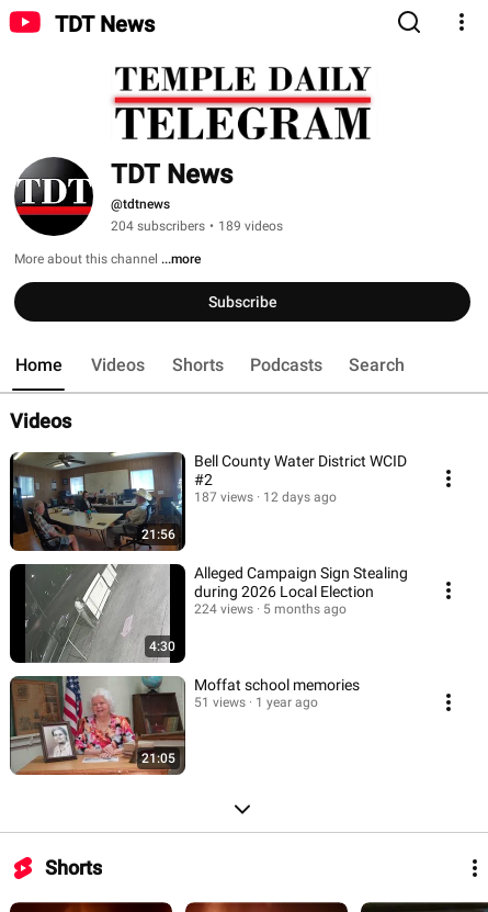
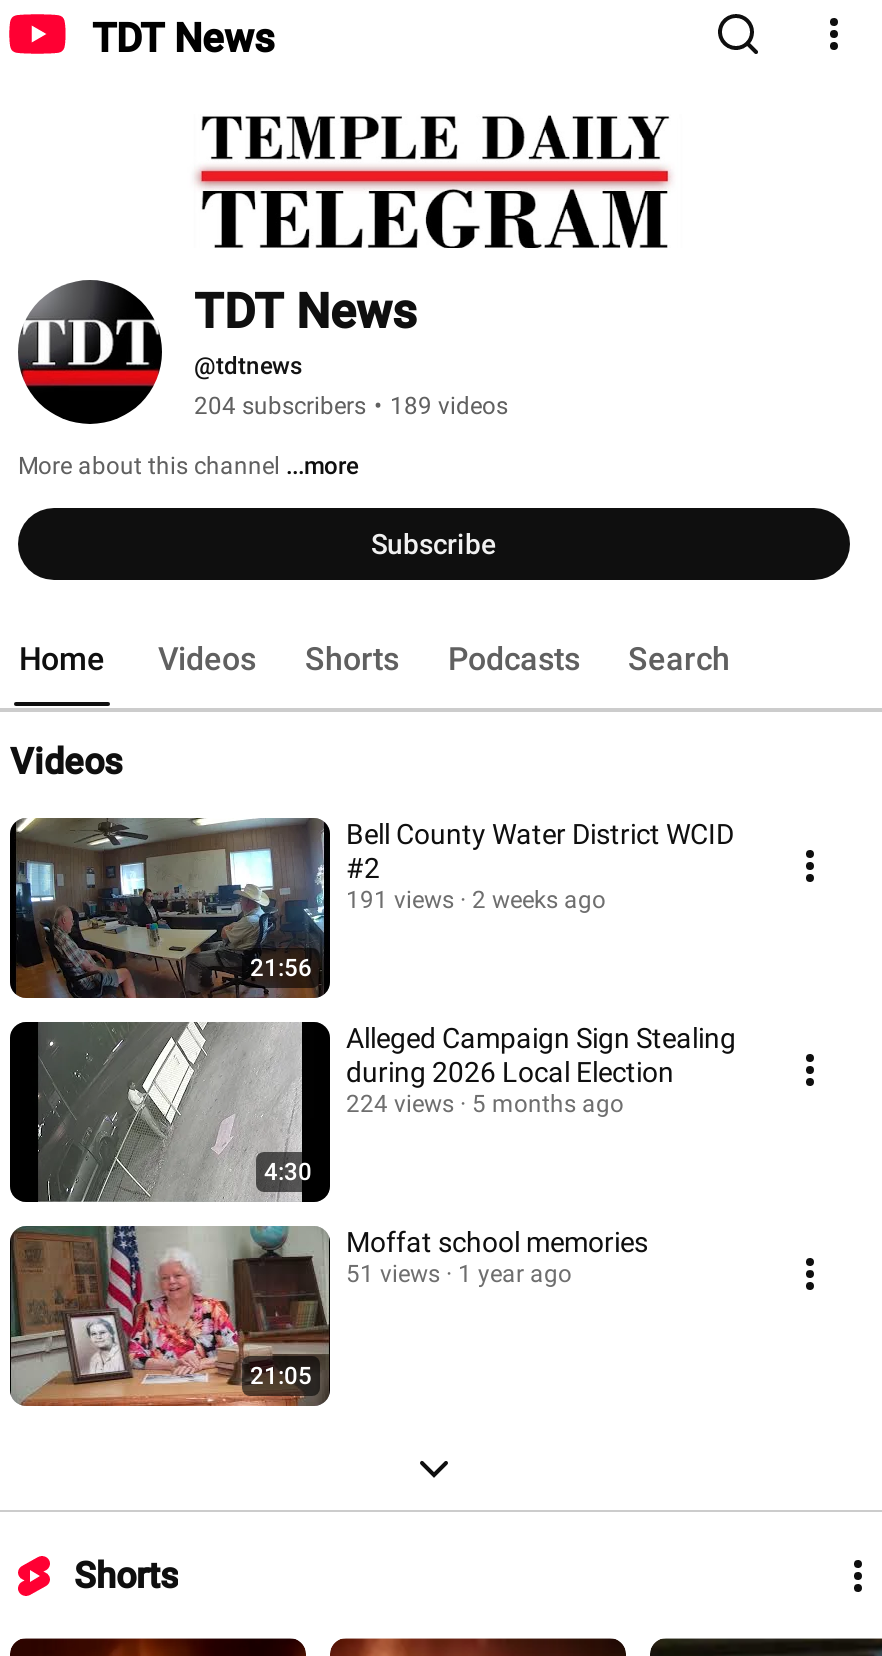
[194,489,253,505] 187 views -> [346,886,454,914] 191 views
[263,489,337,505] 12 days ago -> [472,886,606,914] 2 weeks ago

